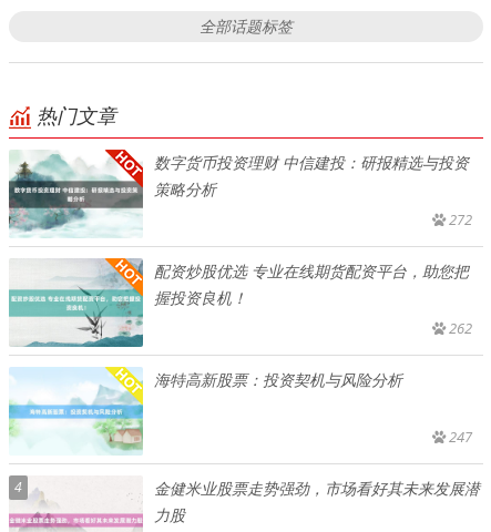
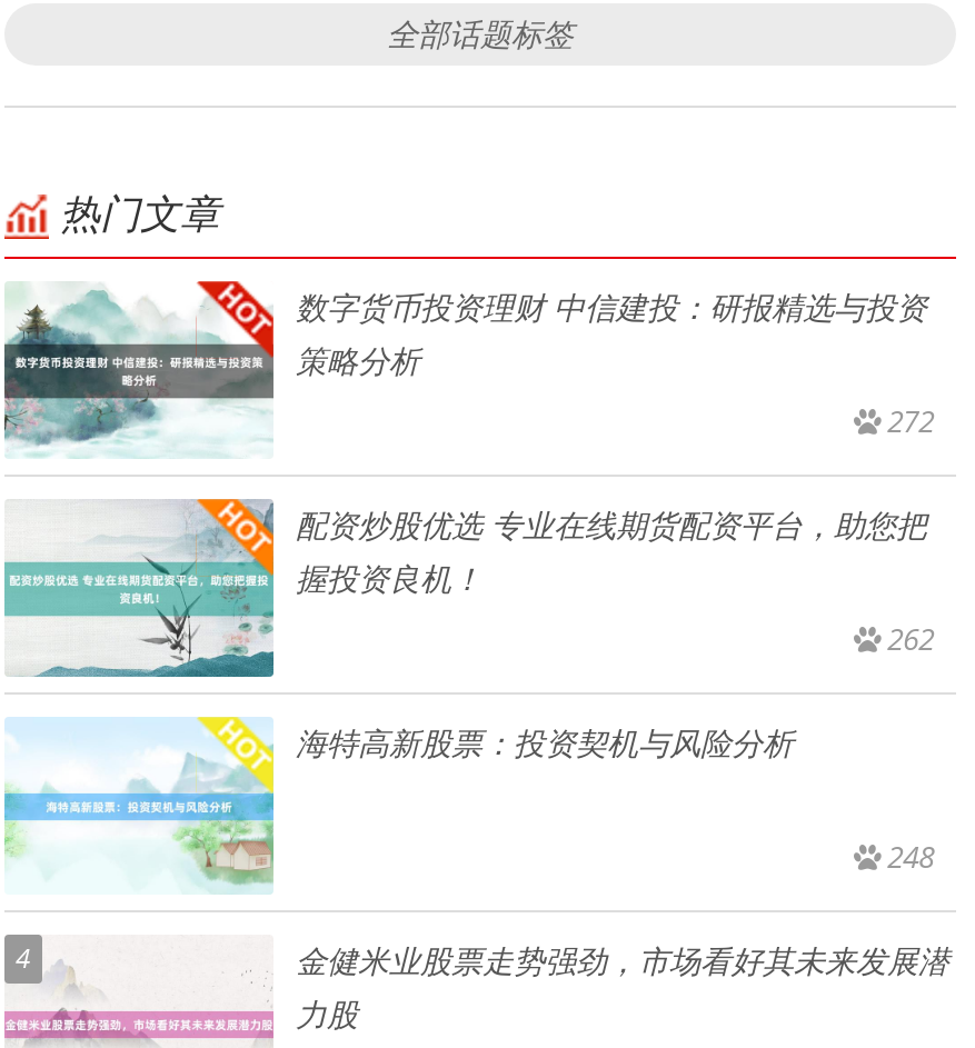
[449,427,472,447] 247 -> [887,837,934,877] 248

